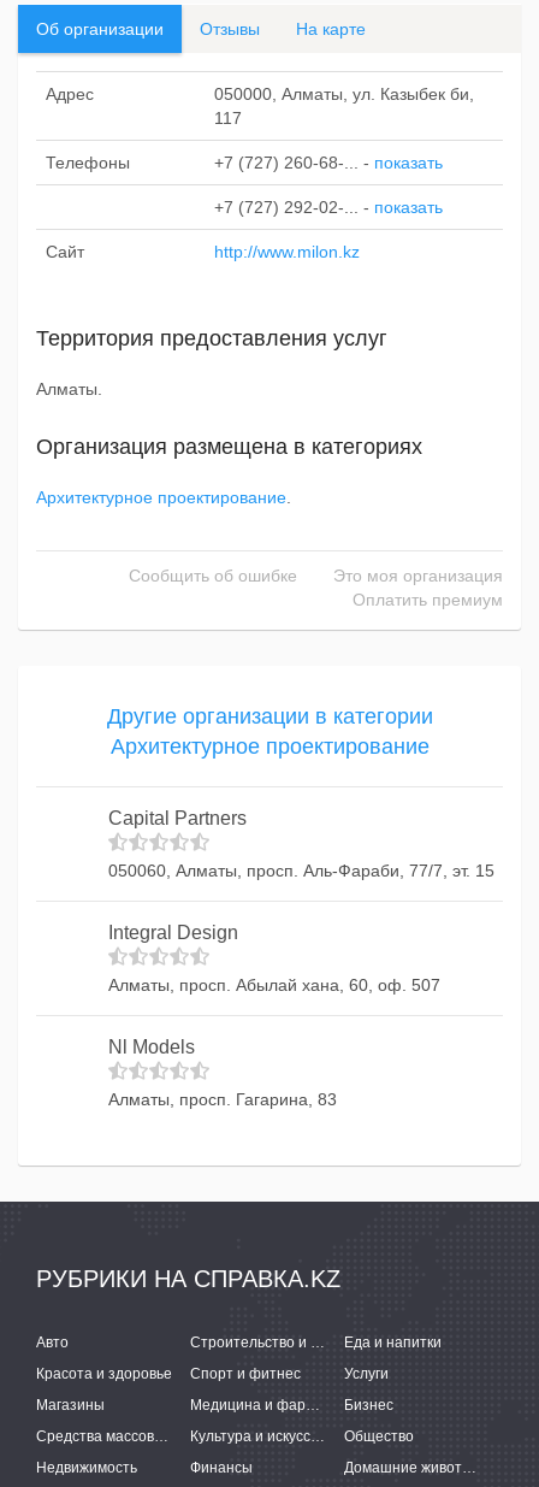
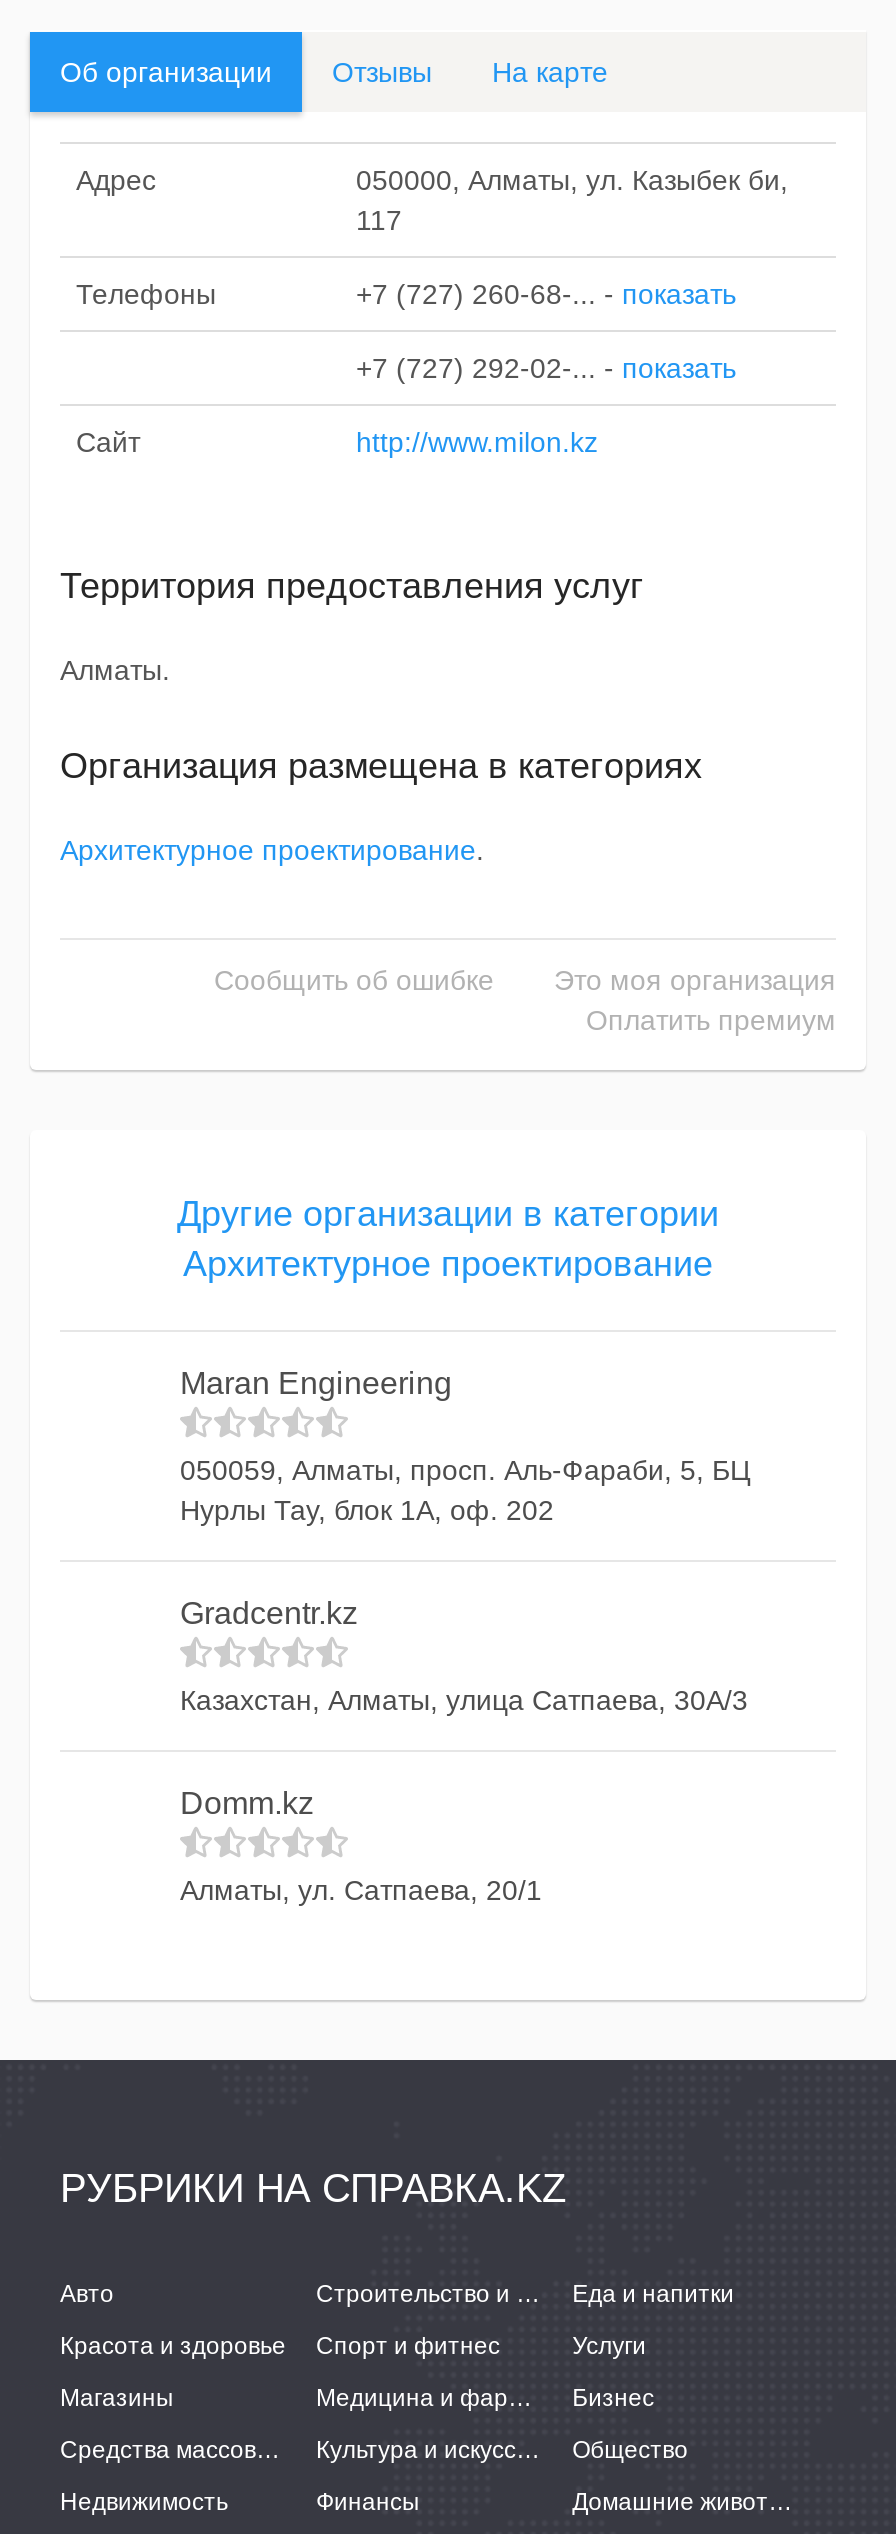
[108,808,247,828] Capital Partners -> [180,1366,452,1400] Maran Engineering
[108,861,494,880] 050060, Алматы, просп. Аль-Фараби, 77/7, эт. 15 -> [180,1454,750,1526] 050059, Алматы, просп. Аль-Фараби, 5, БЦ | Нурлы Тау, блок 1А, оф. 202
[108,922,238,943] Integral Design -> [180,1596,358,1630] Gradcentr.kz
[108,975,440,995] Алматы, просп. Абылай хана, 60, оф. 507 -> [180,1684,748,1716] Казахстан, Алматы, улица Сатпаева, 30А/3
[108,1037,195,1057] Nl Models -> [180,1786,314,1820] Domm.kz
[108,1090,337,1109] Алматы, просп. Гагарина, 83 -> [180,1874,542,1906] Алматы, ул. Сатпаева, 20/1

